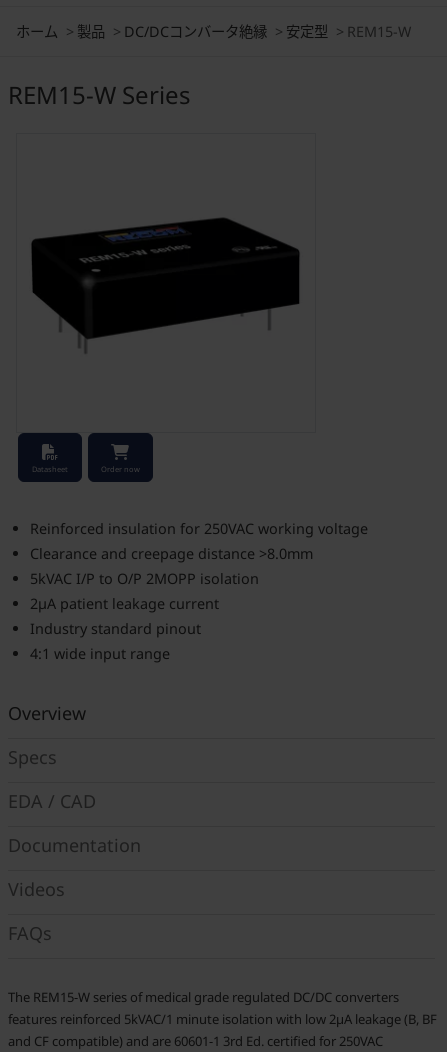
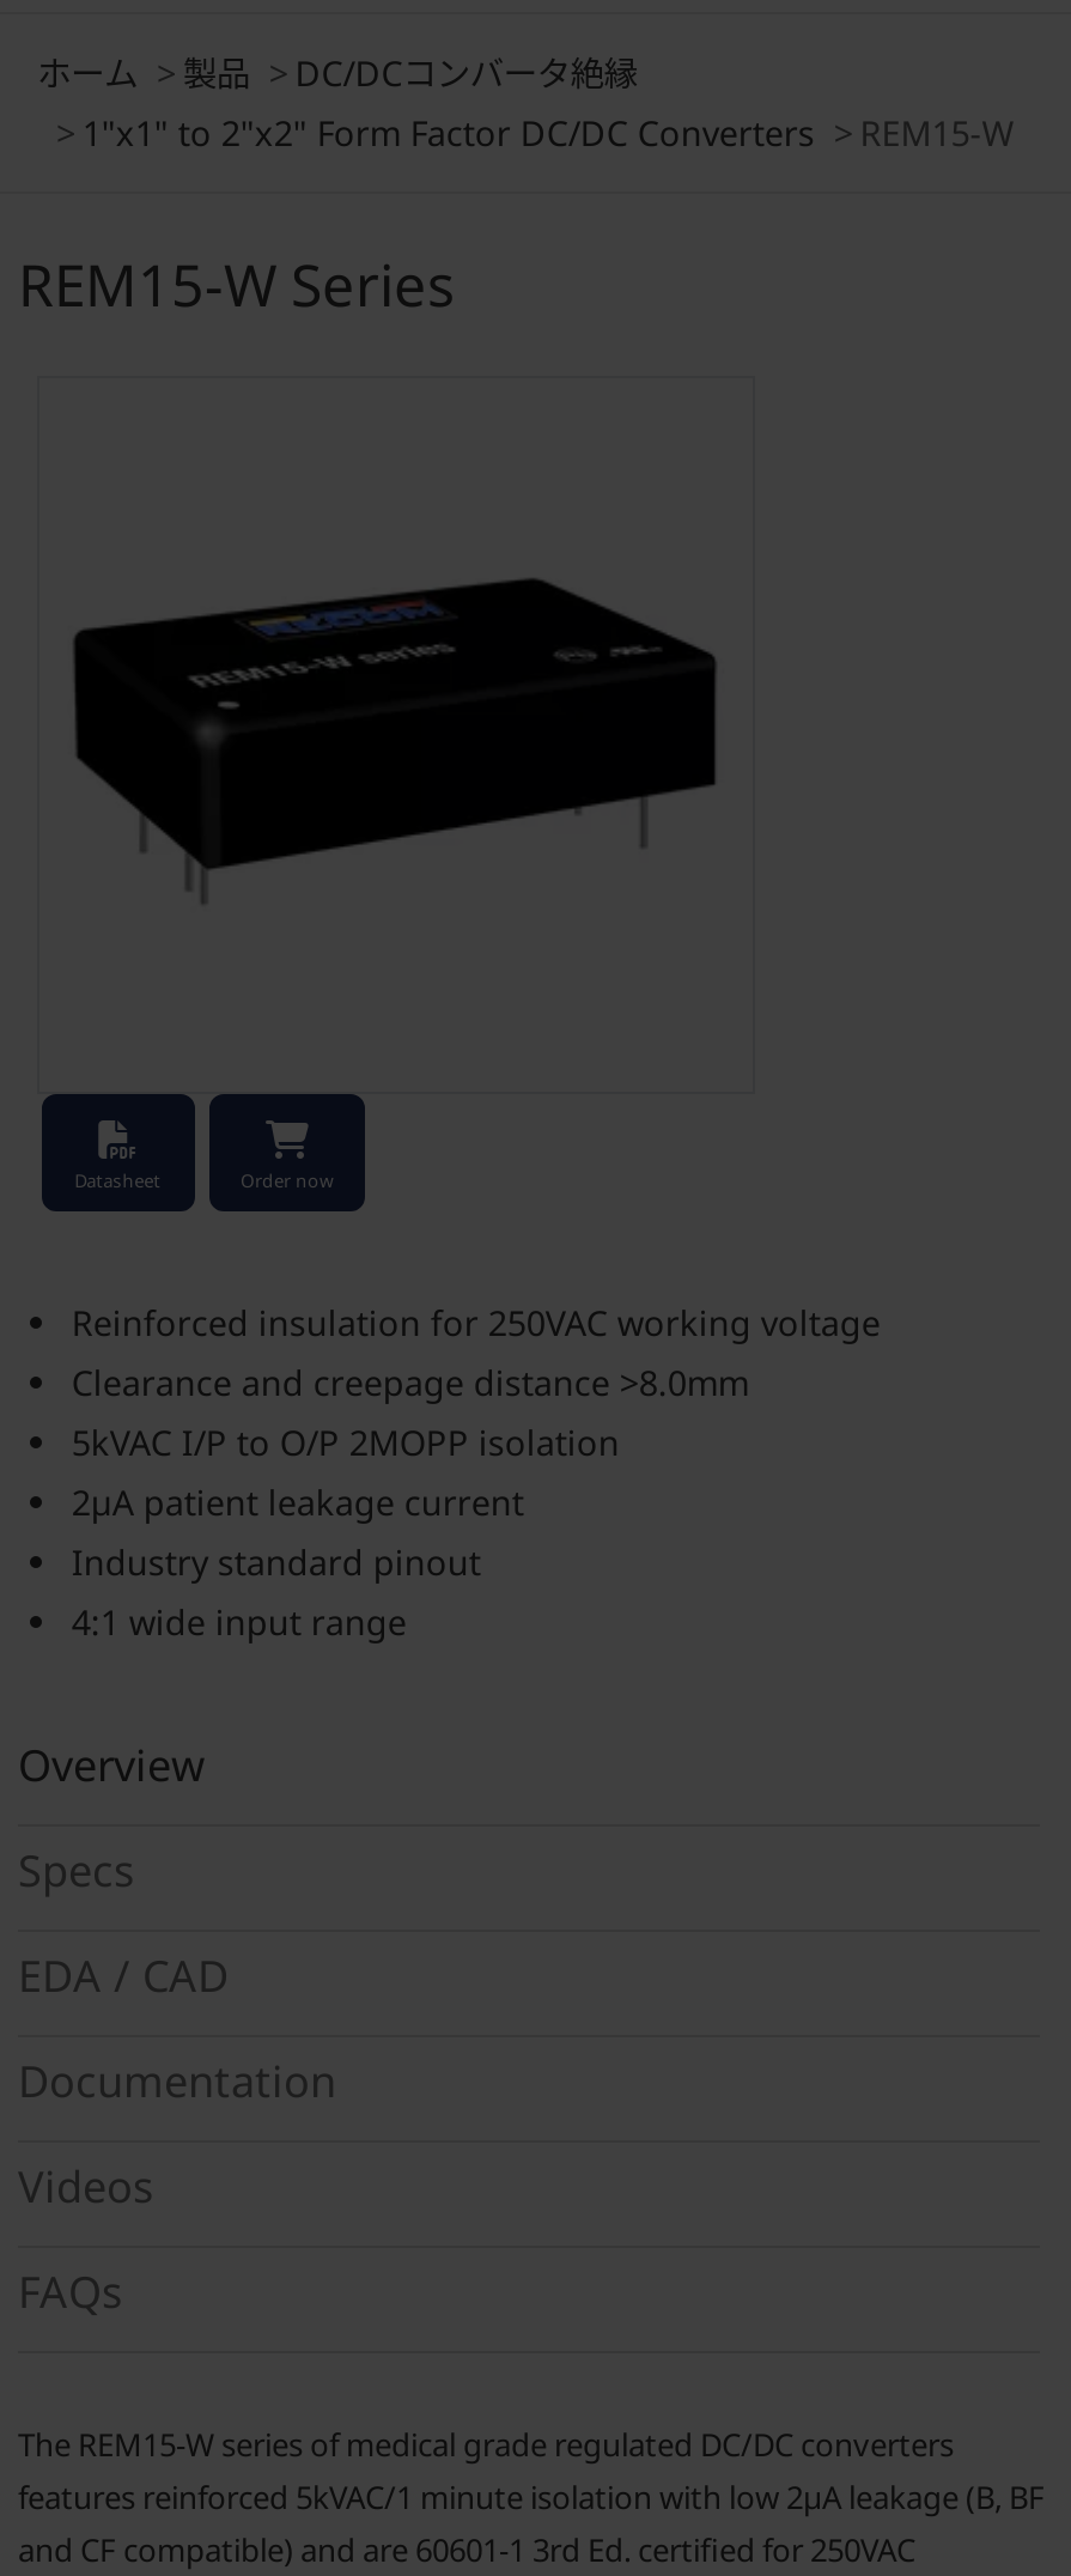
[286,22,328,41] 安定型 -> [82,110,815,156] 1"x1" to 2"x2" Form Factor DC/DC Converters

